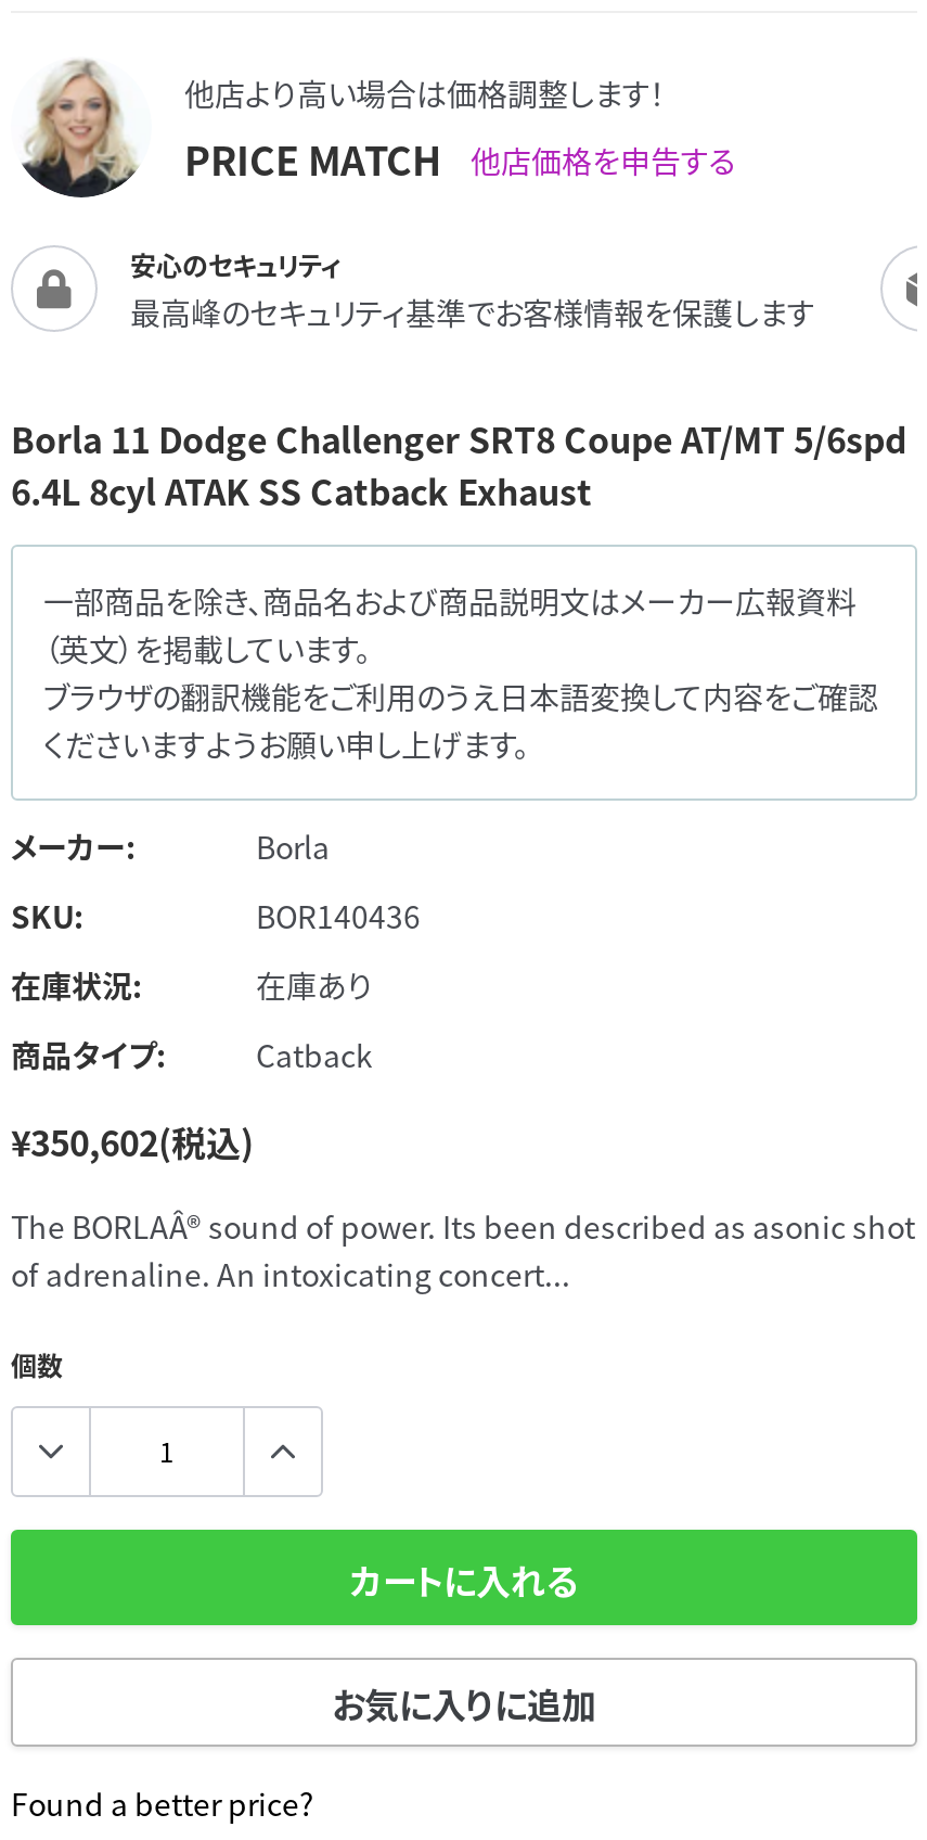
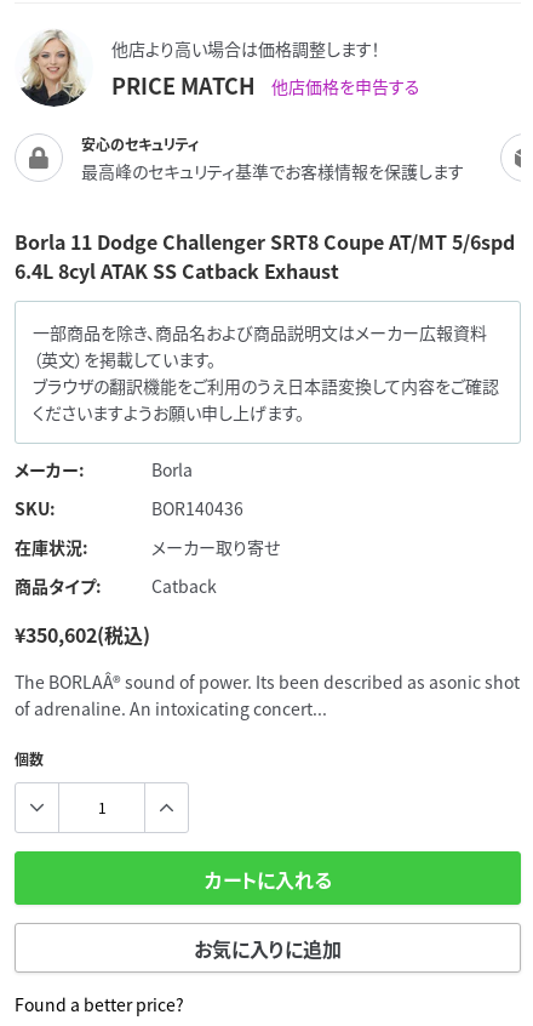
[256,963,373,1007] 在庫あり -> [151,535,280,559] メーカー取り寄せ

